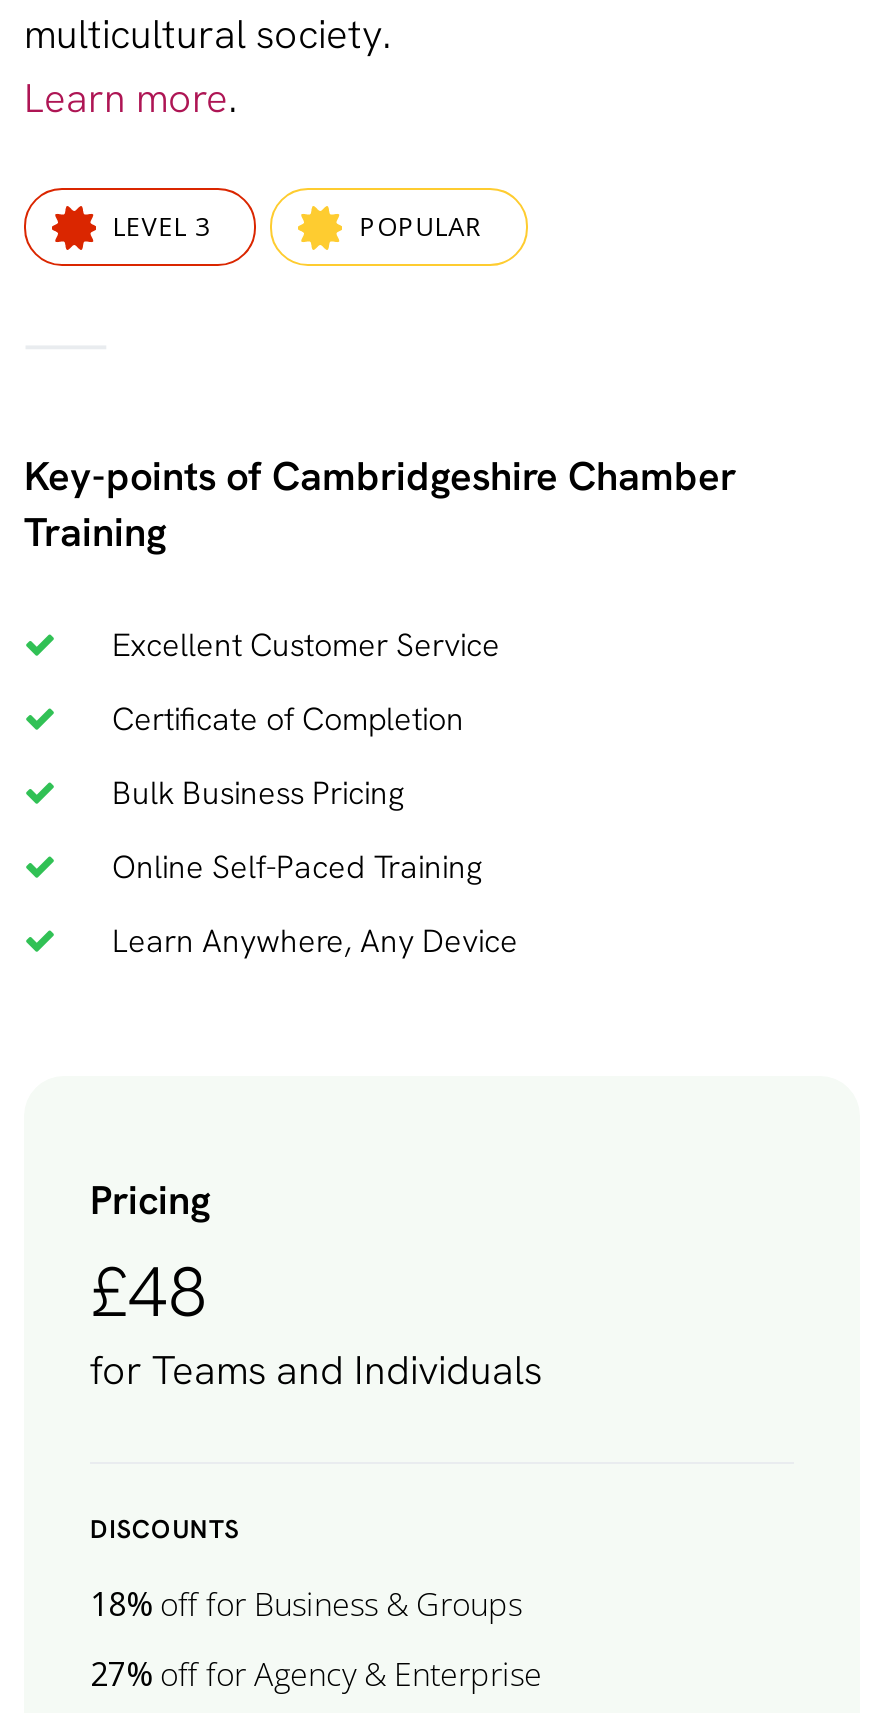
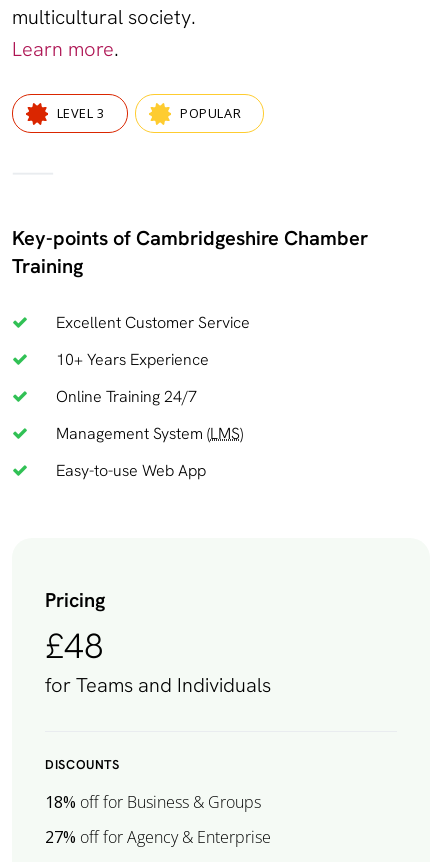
[104,697,464,739] Certificate of Completion -> [52,349,209,370] 10+ Years Experience
[104,771,404,813] Bulk Business Pricing -> [52,386,197,407] Online Training 24/7
[104,845,482,887] Online Self-Paced Training -> [52,423,243,444] Management System (LMS)
[104,919,518,961] Learn Anywhere, Any Device -> [52,460,206,481] Easy-to-use Web App

